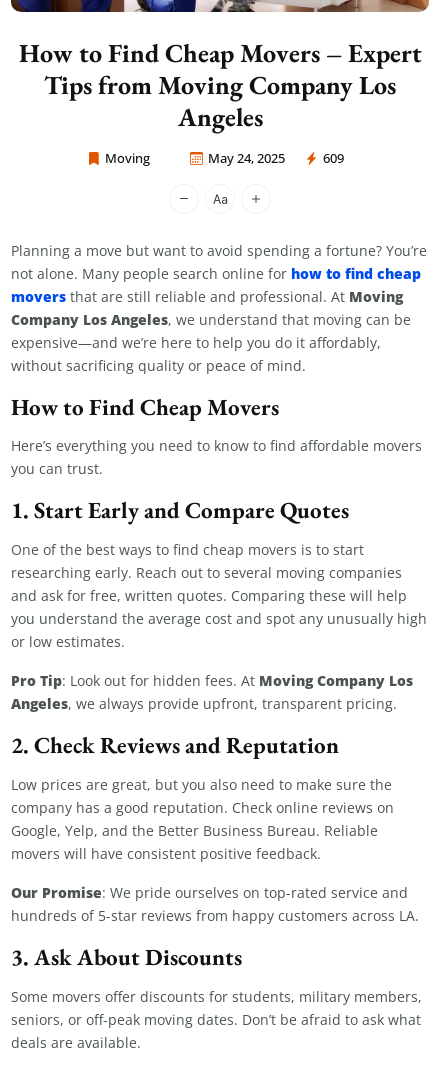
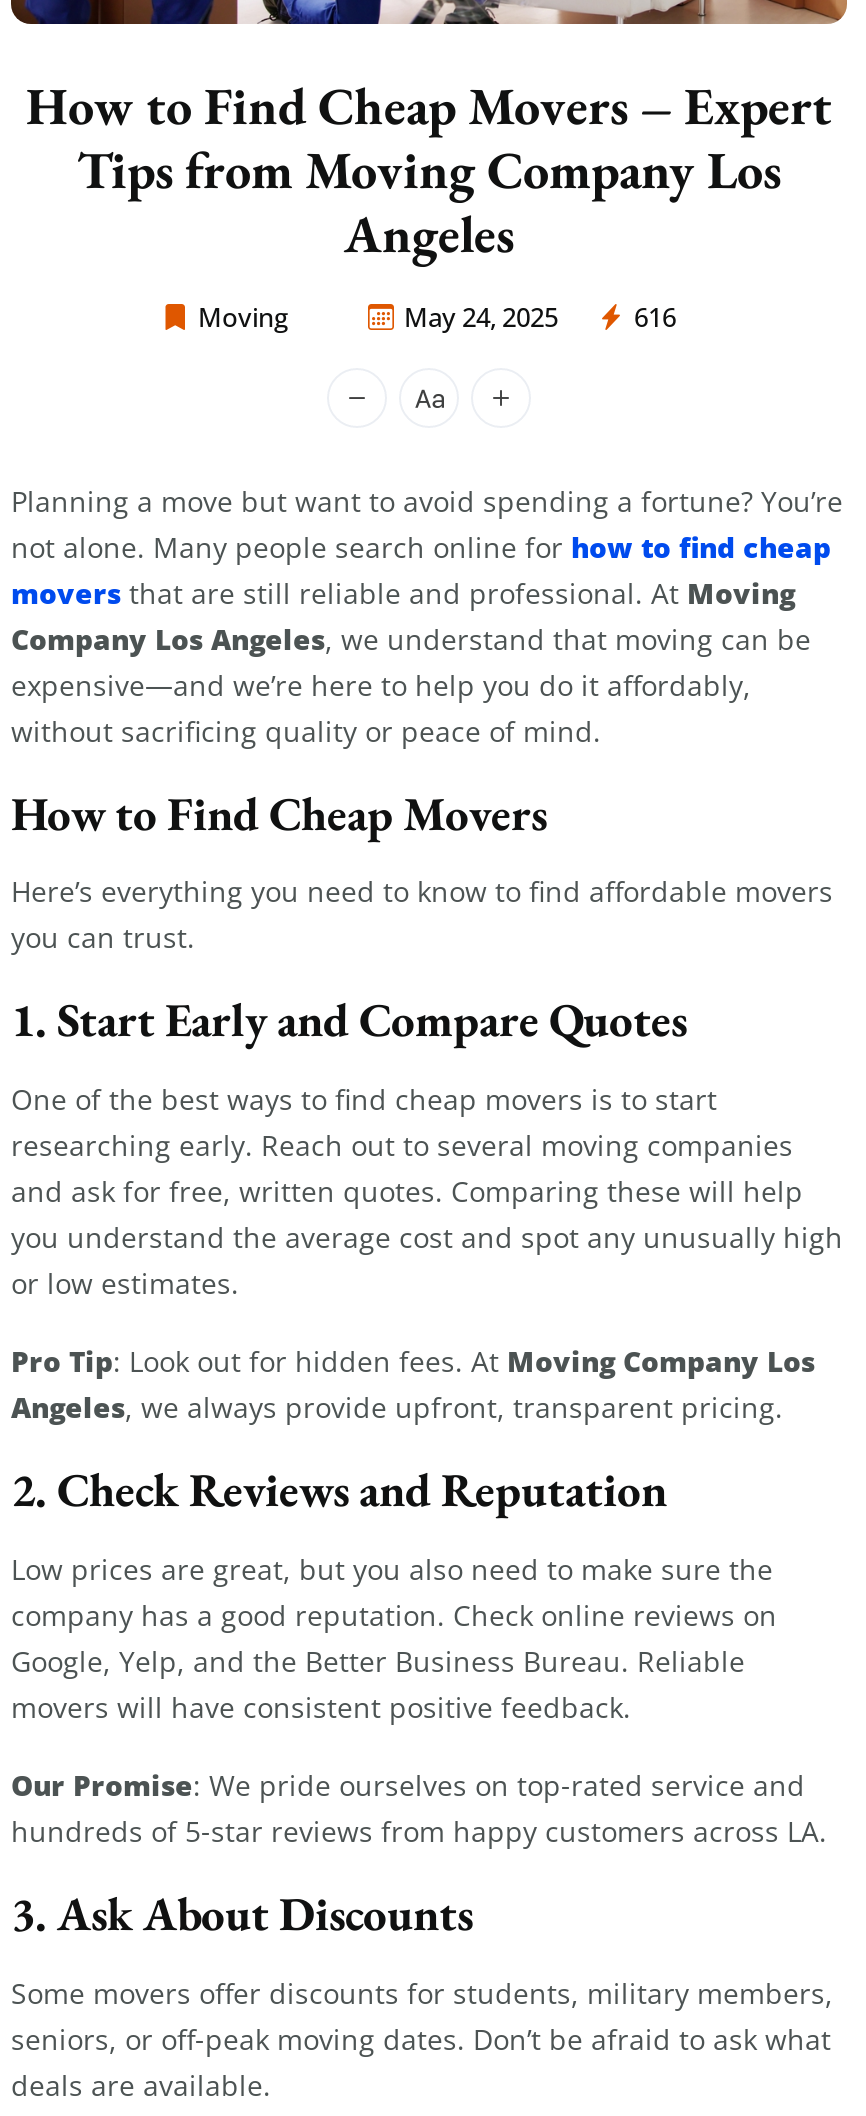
[322,150,343,168] 609 -> [634,299,676,335] 616

